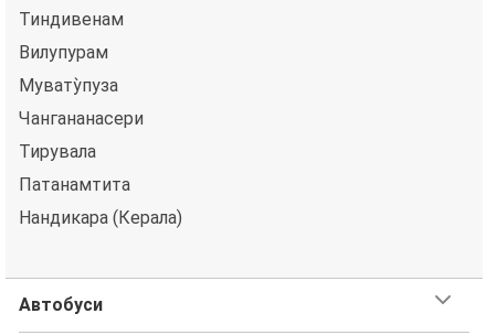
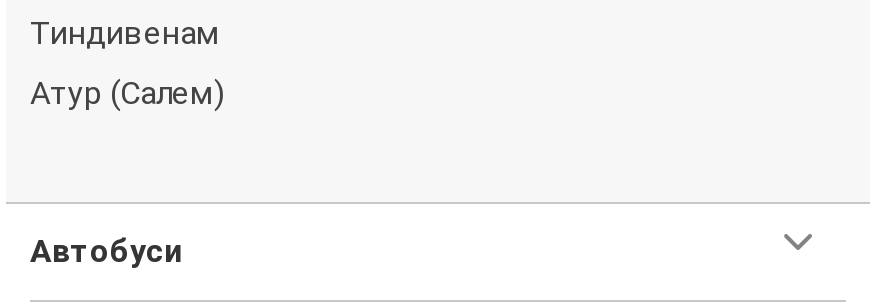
[19,42,182,228] Вилупурам | Мувату̀пуза | Чангананасери | Тирувала | Патанамтита | Нандикара (Керала) -> [30,74,224,112] Атур (Салем)

